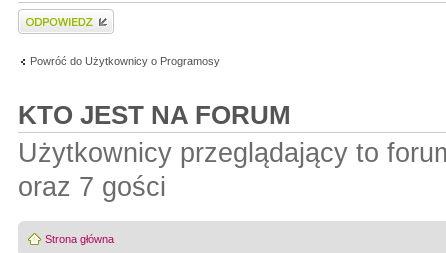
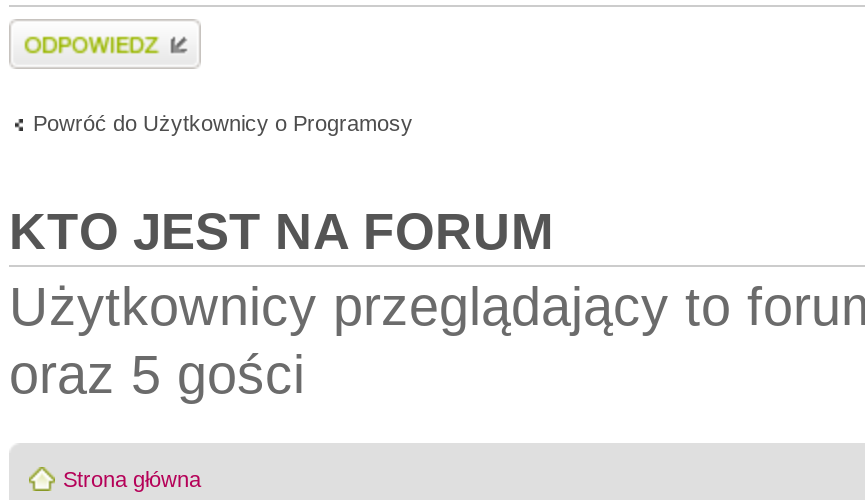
[18,172,166,202] oraz 7 gości -> [9,345,305,405] oraz 5 gości

